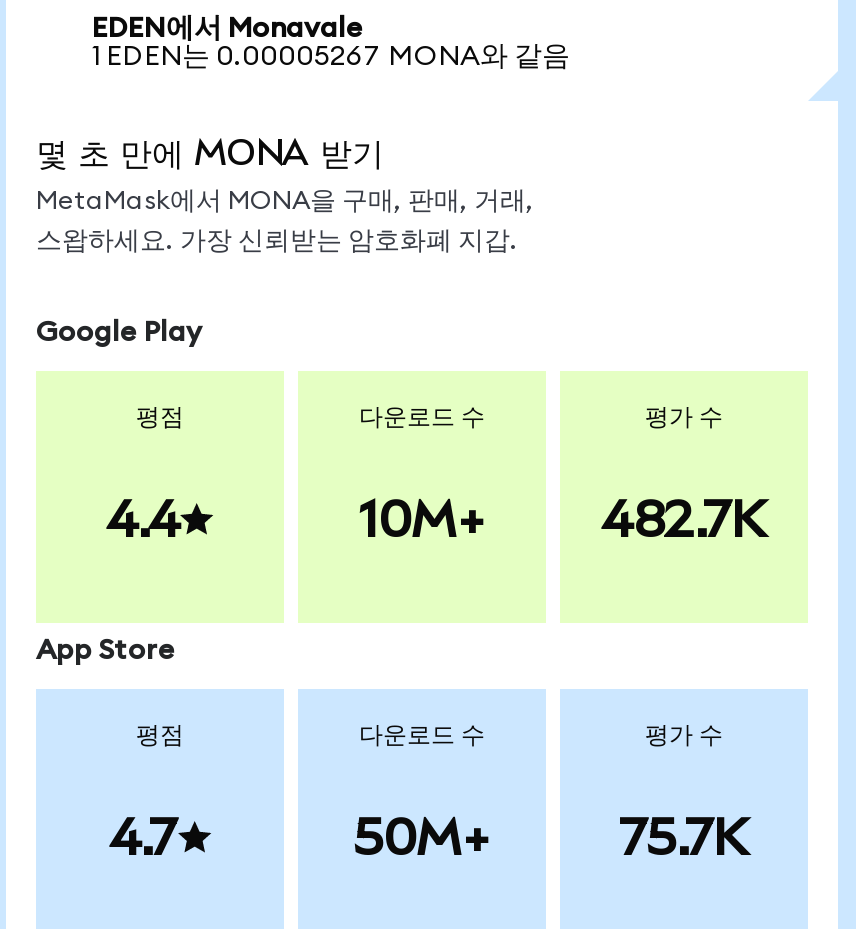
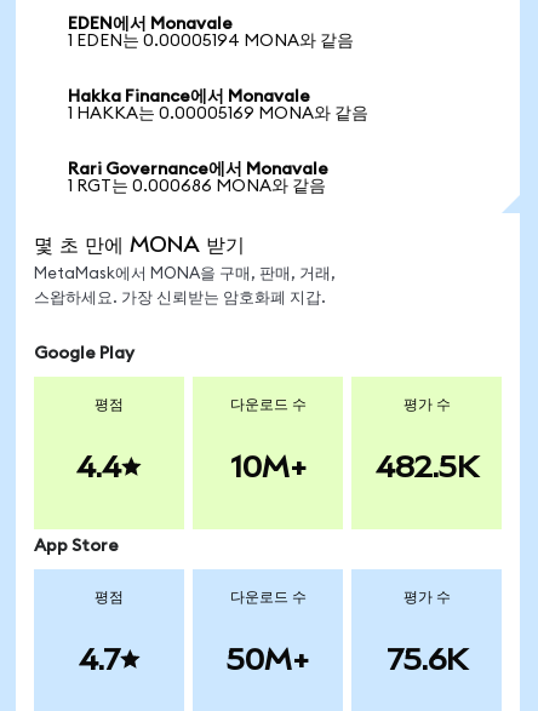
[92,43,570,71] 1 EDEN는 0.00005267 MONA와 같음 -> [68,33,368,195] 1 EDEN는 0.00005194 MONA와 같음 | Hakka Finance에서 Monavale | 1 HAKKA는 0.00005169 MONA와 같음 | Rari Governance에서 Monavale | 1 RGT는 0.000686 MONA와 같음
[601,491,767,547] 482.7K -> [375,449,478,483] 482.5K
[619,809,749,865] 75.7K -> [386,642,467,676] 75.6K

